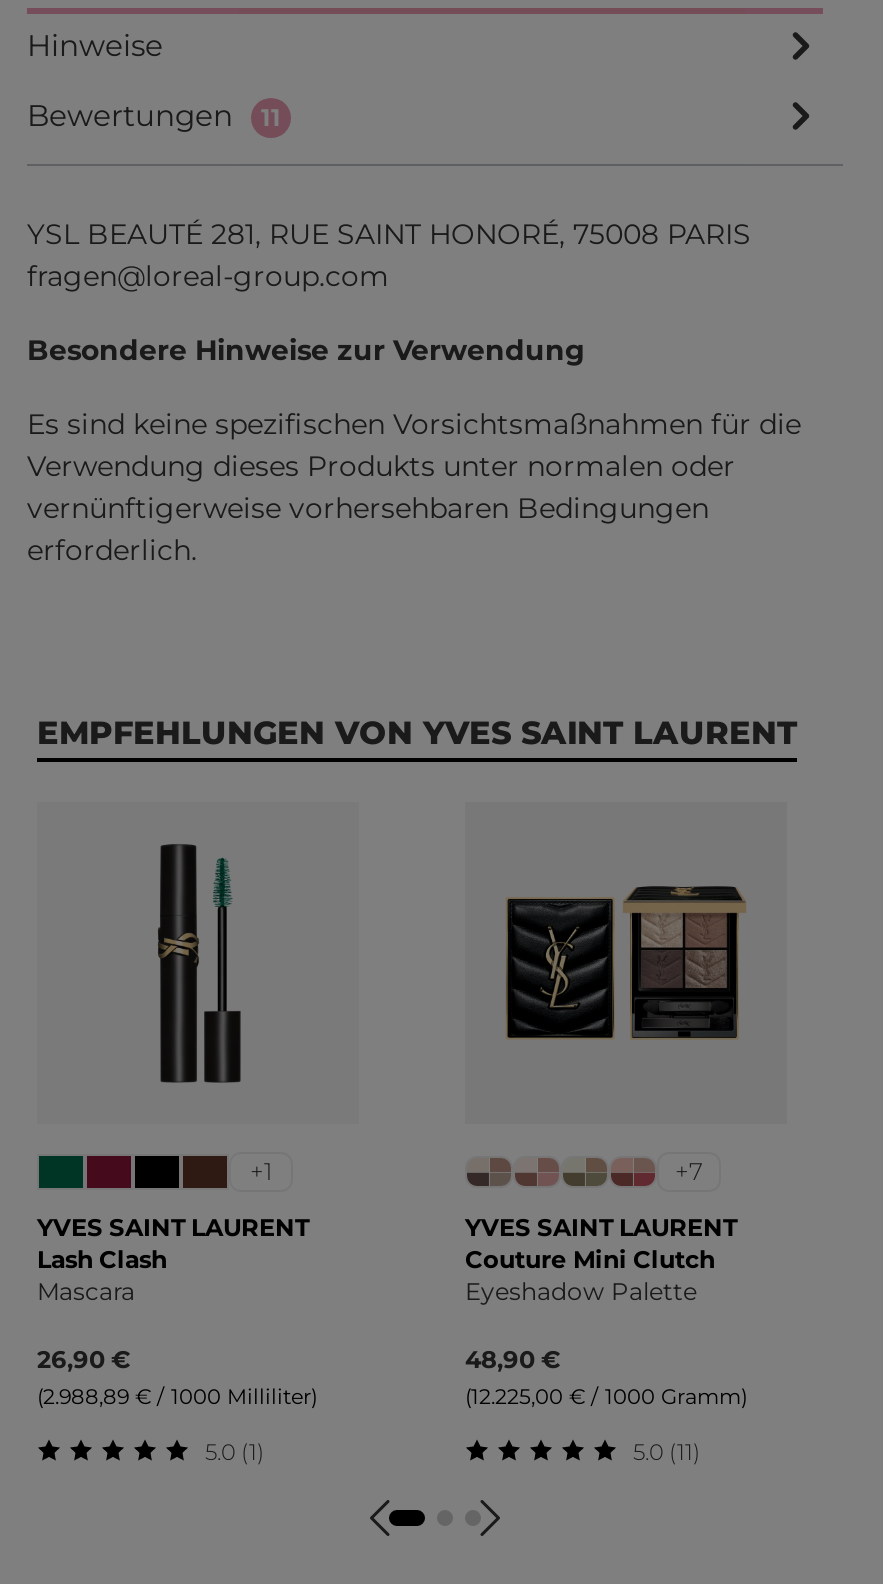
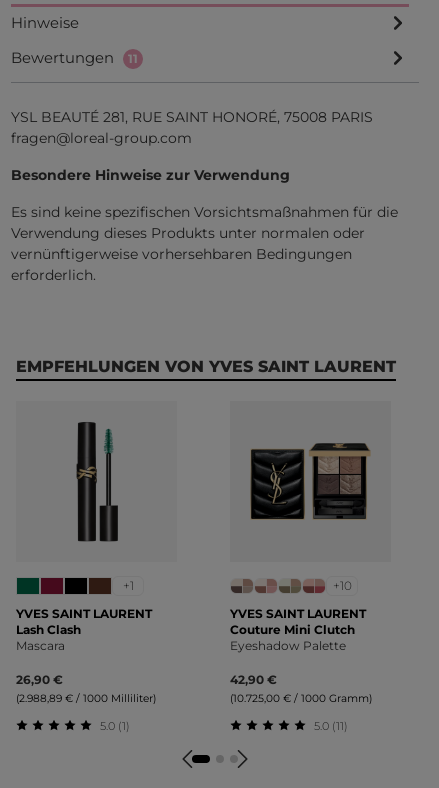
[675,1155,703,1185] +7 -> [332,577,351,592] +10
[465,1343,561,1373] 48,90 € -> [230,671,277,686] 42,90 €
[465,1383,747,1409] (12.225,00 € / 1000 Gramm) -> [230,691,372,704] (10.725,00 € / 1000 Gramm)

